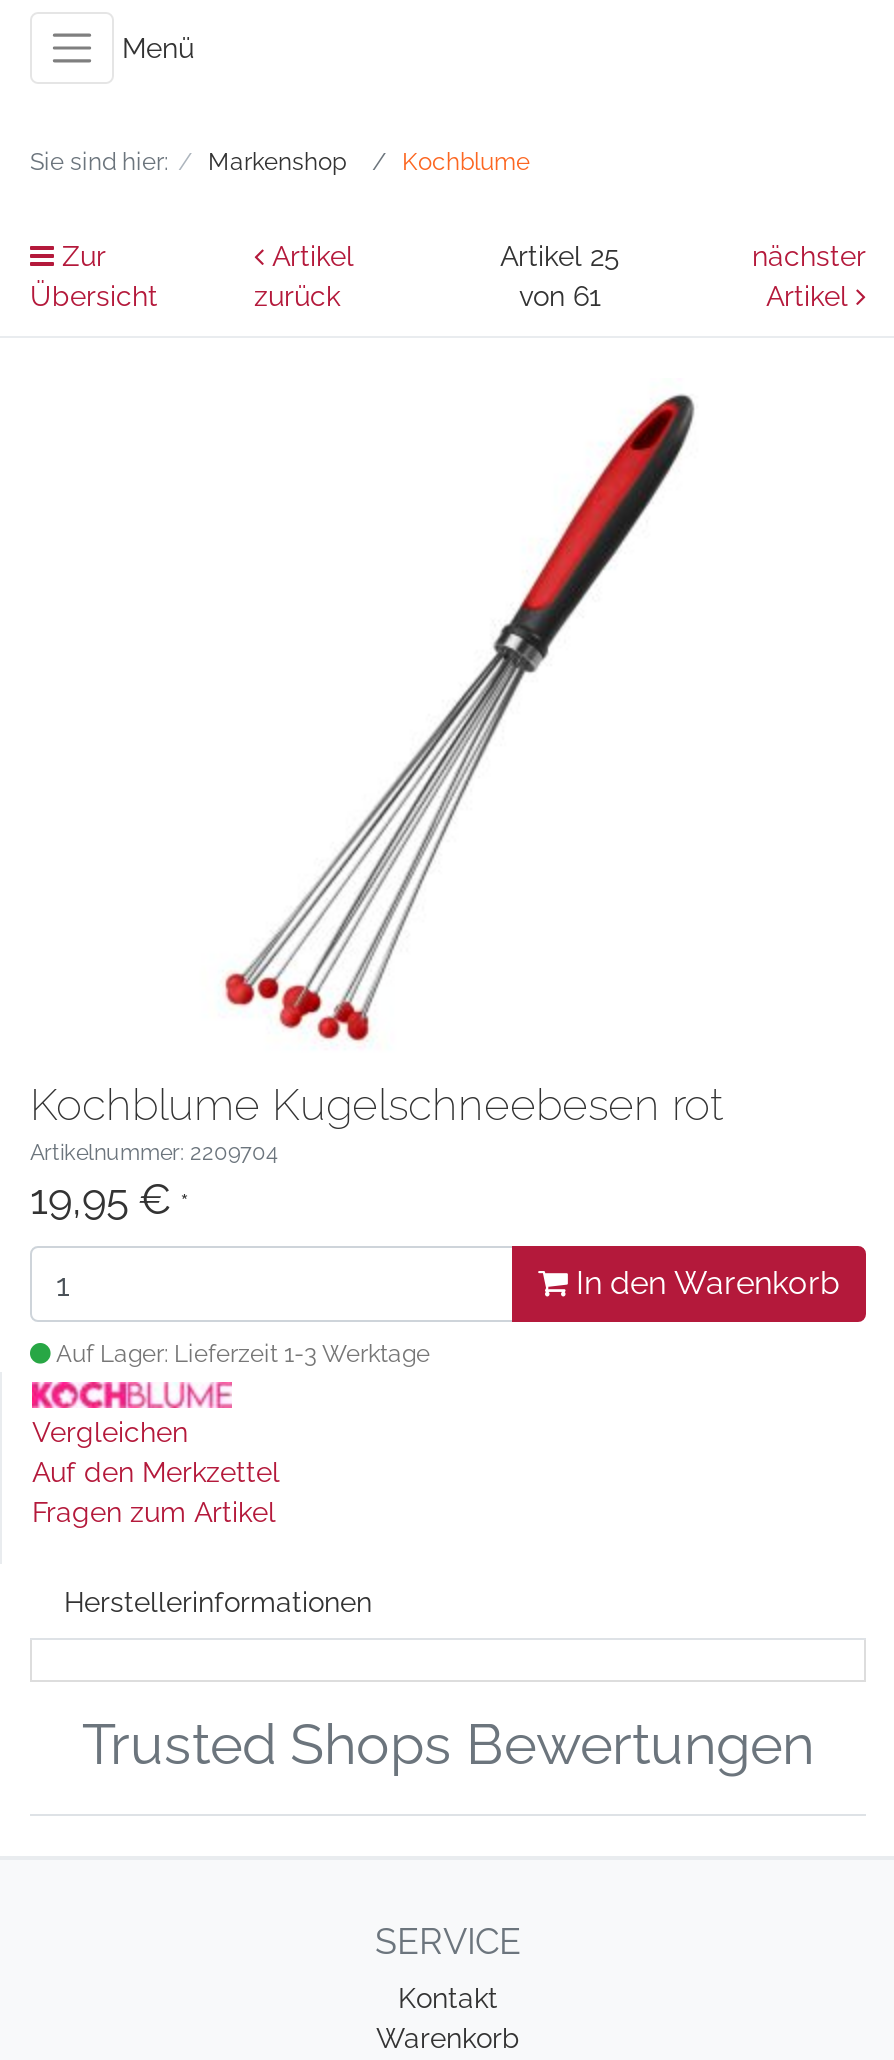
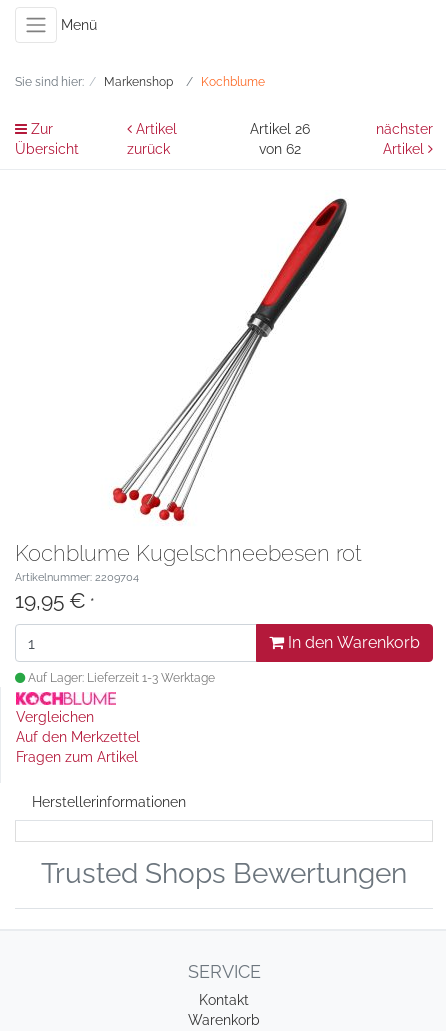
[500,240,620,272] Artikel 25 -> [250,121,310,137] Artikel 26
[519,280,601,312] von 61 -> [259,141,301,157] von 62

